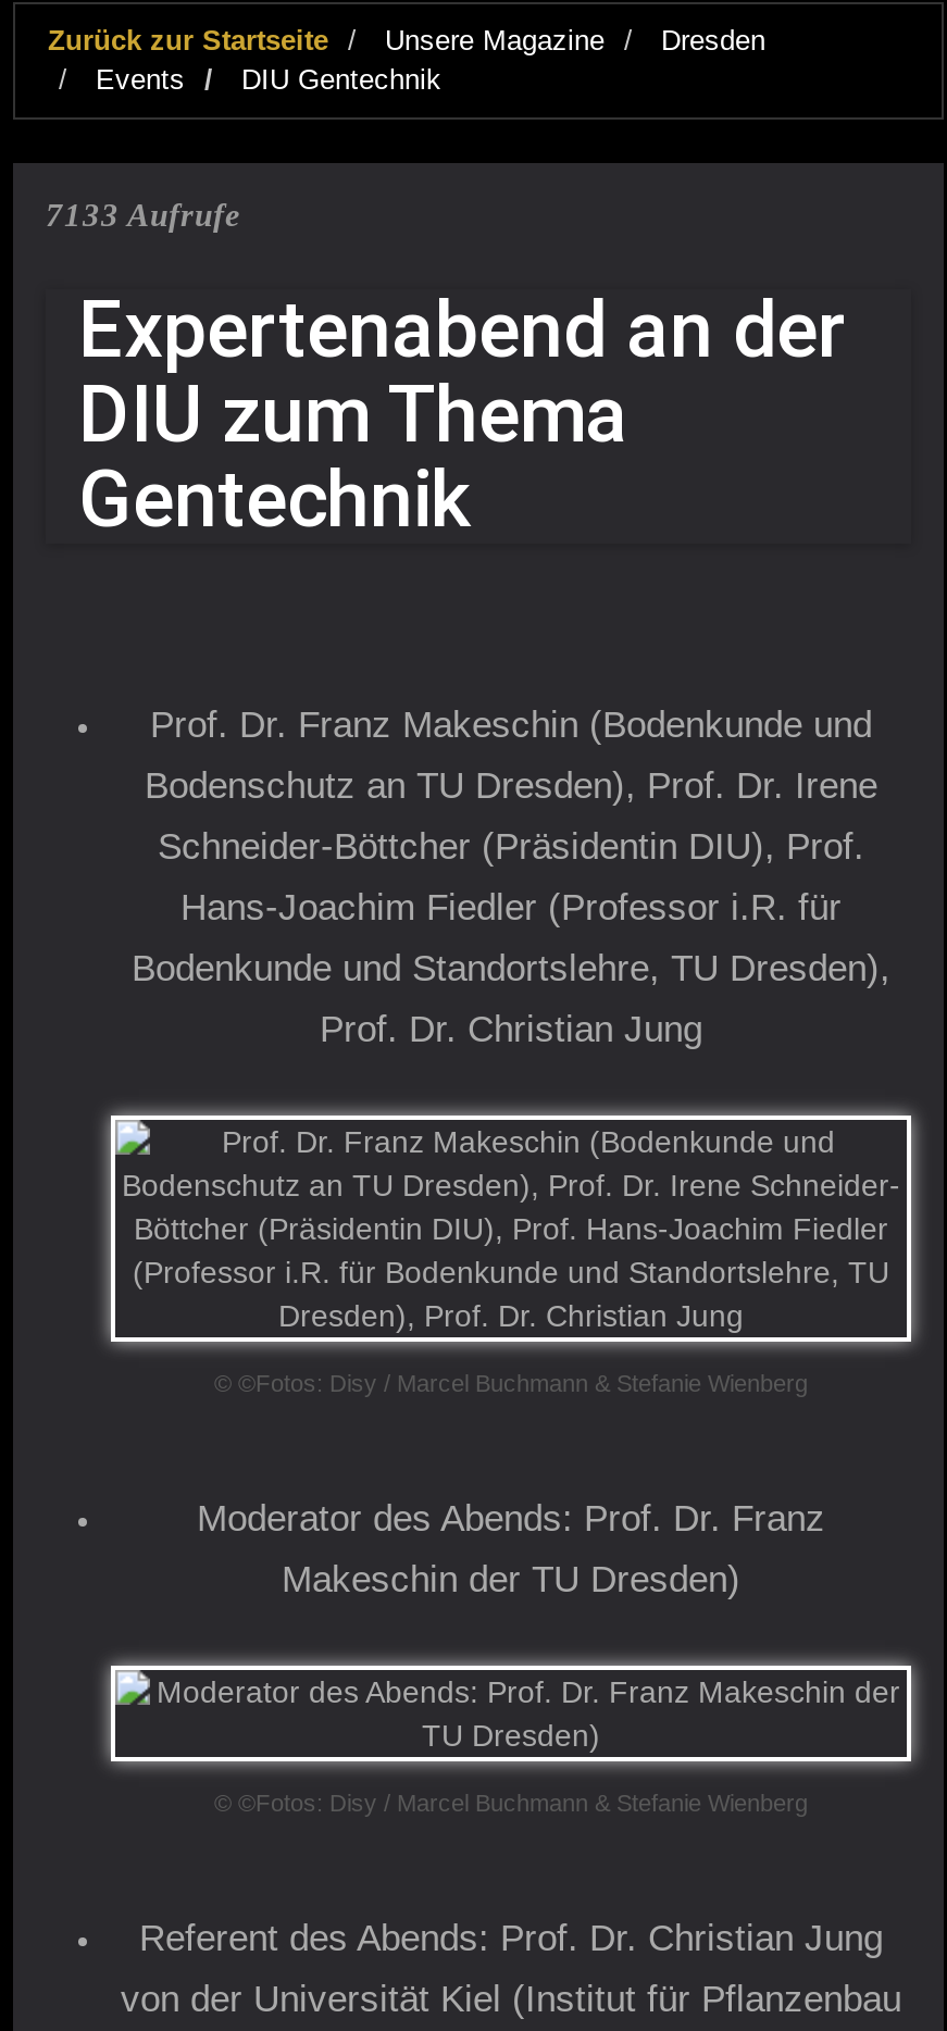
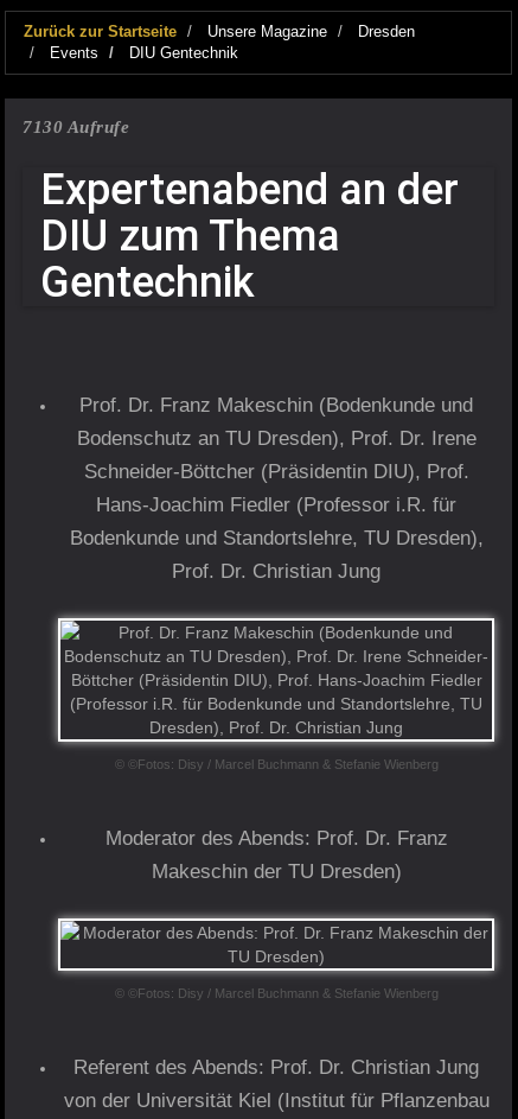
[46,197,241,232] 7133 Aufrufe -> [23,117,129,136] 7130 Aufrufe

